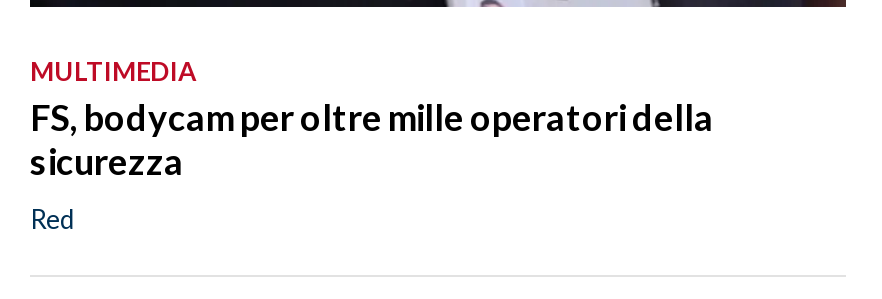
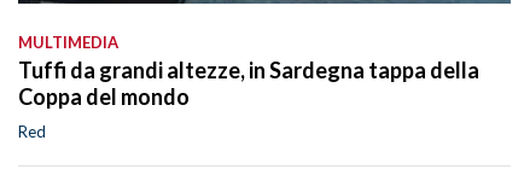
[30,95,714,183] FS, bodycam per oltre mille operatori della | sicurezza -> [18,57,479,110] Tuffi da grandi altezze, in Sardegna tappa della | Coppa del mondo

